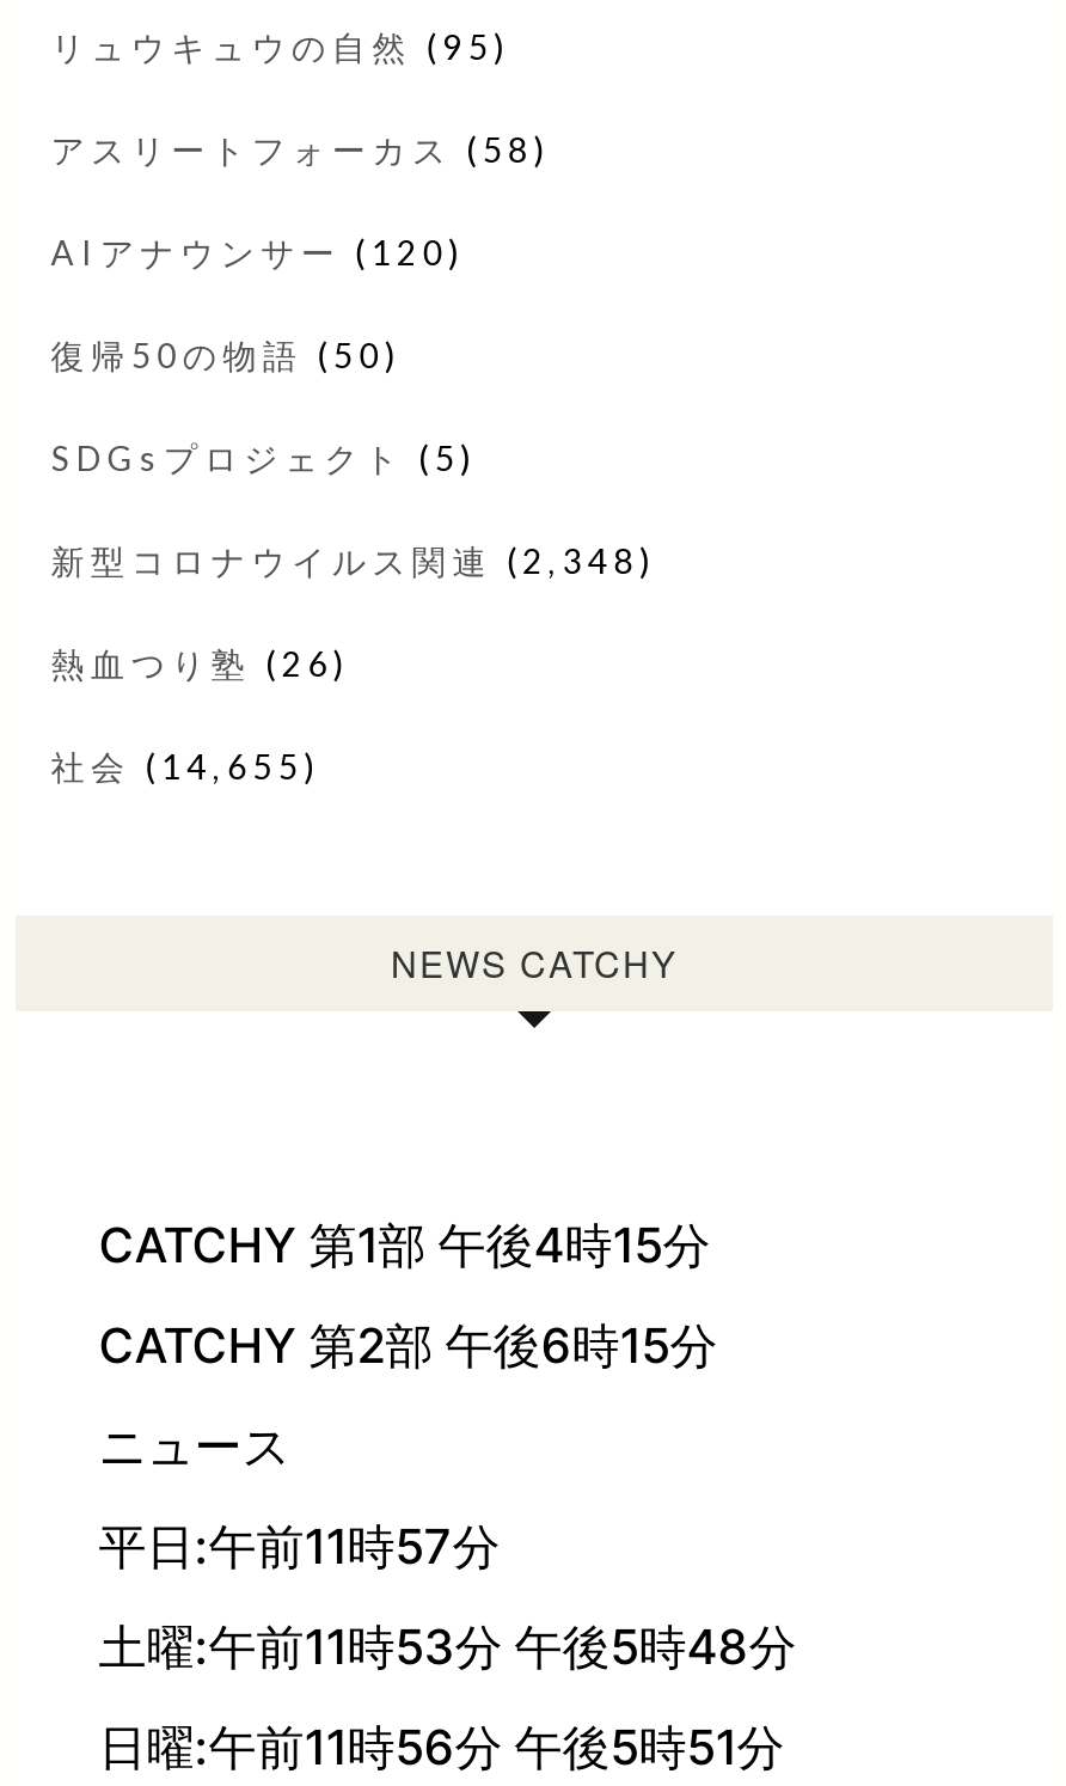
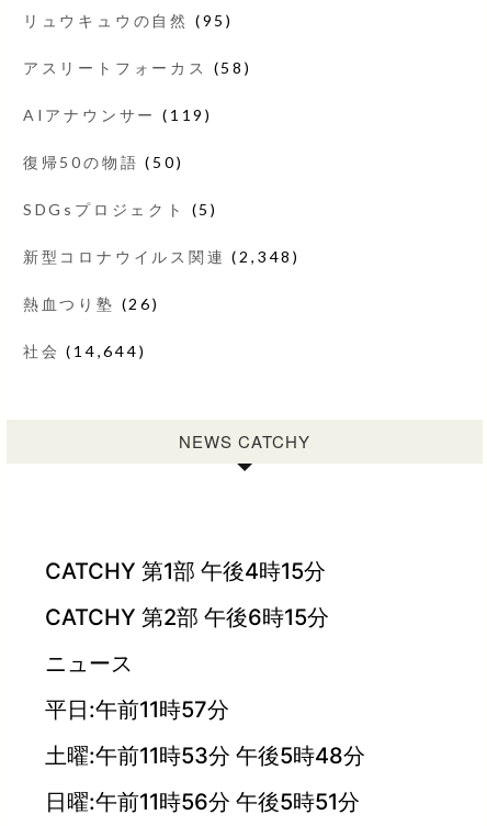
[51,232,465,272] AIアナウンサー(120) -> [23,105,213,124] AIアナウンサー(119)
[51,746,320,786] 社会(14,655) -> [23,341,146,360] 社会(14,644)

